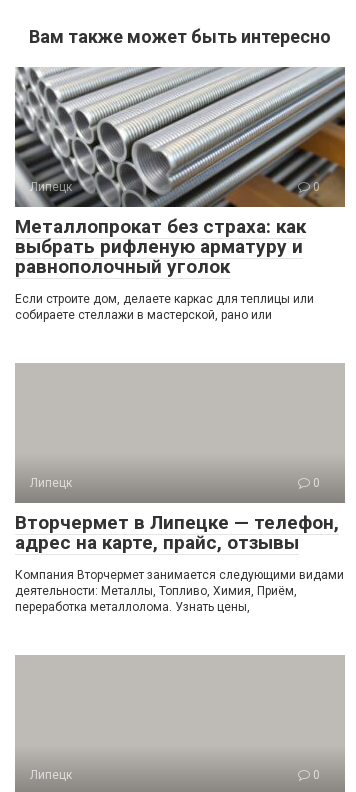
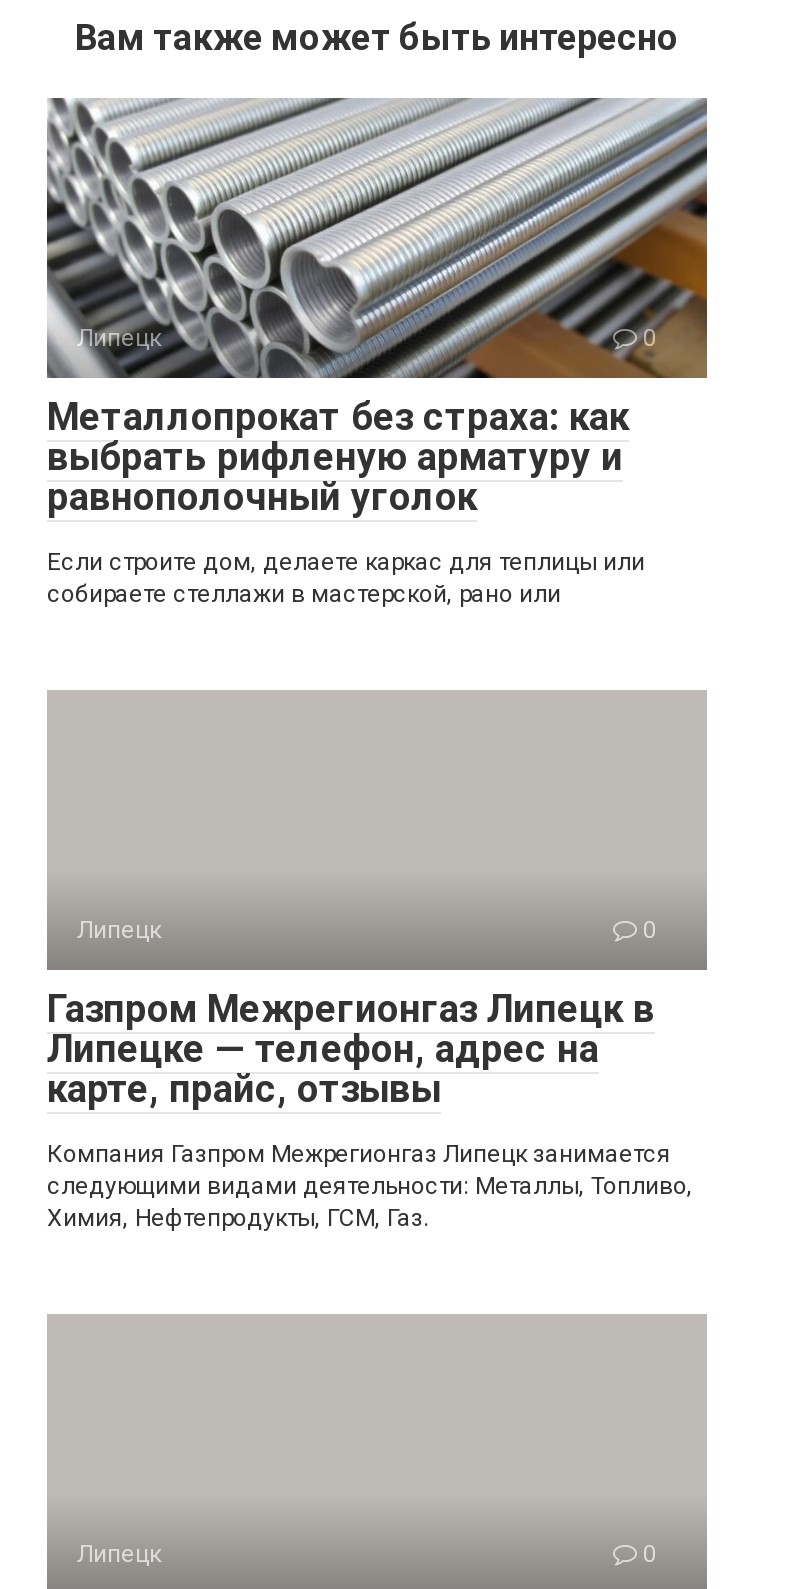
[15,511,339,554] Вторчермет в Липецке — телефон, | адрес на карте, прайс, отзывы -> [47,986,655,1112] Газпром Межрегионгаз Липецк в | Липецке — телефон, адрес на | карте, прайс, отзывы
[15,568,344,614] Компания Вторчермет занимается следующими видами | деятельности: Металлы, Топливо, Химия, Приём, | переработка металлолома. Узнать цены, -> [47,1140,693,1232] Компания Газпром Межрегионгаз Липецк занимается | следующими видами деятельности: Металлы, Топливо, | Химия, Нефтепродукты, ГСМ, Газ.

